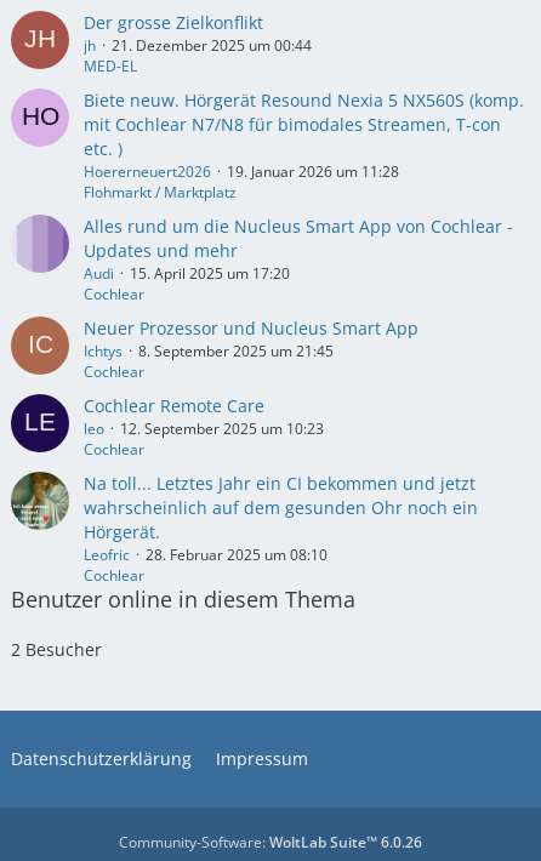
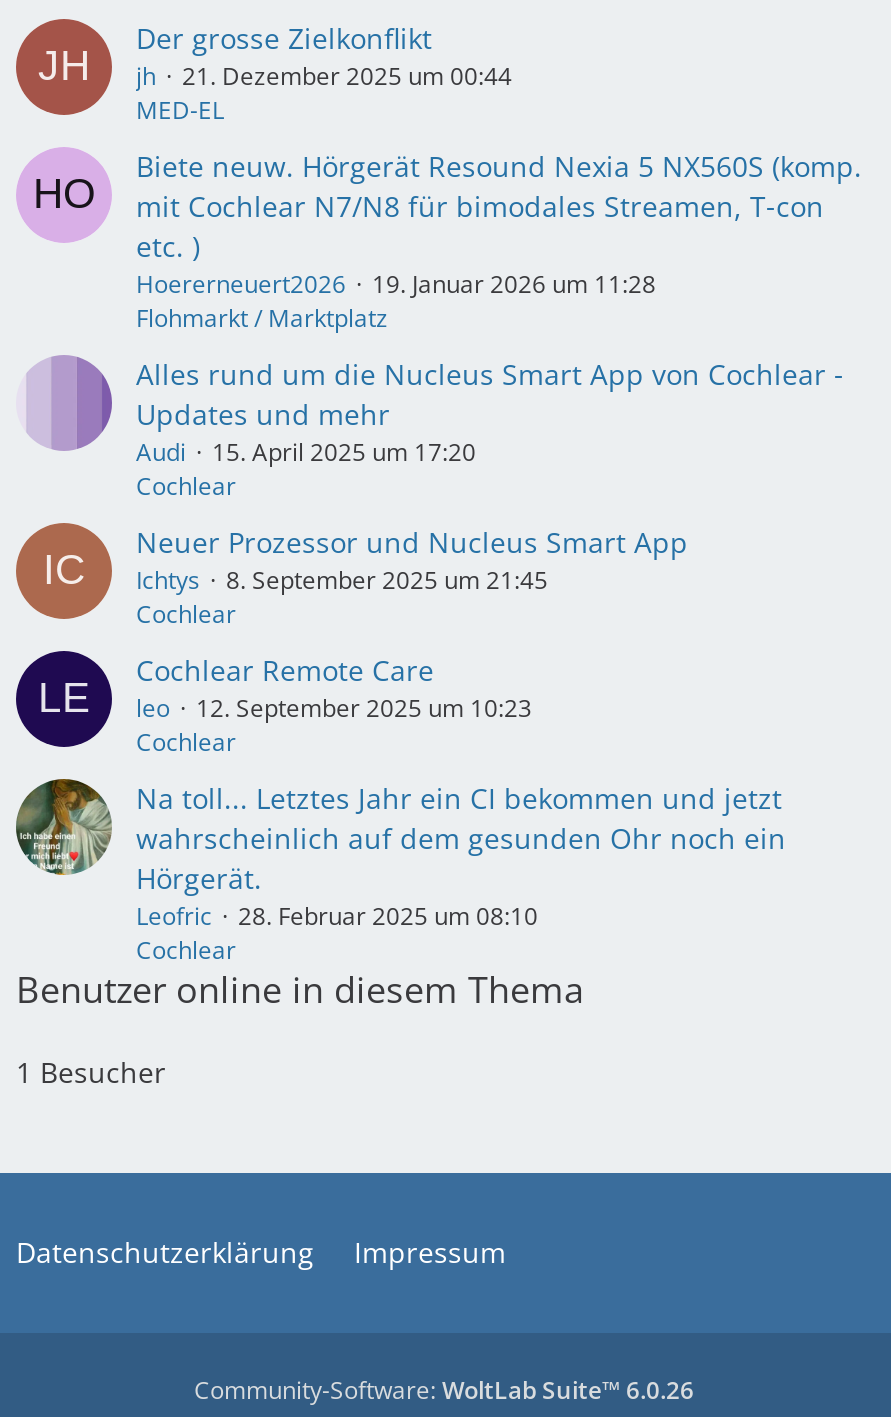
[11,638,102,661] 2 Besucher -> [16,1053,166,1091] 1 Besucher

